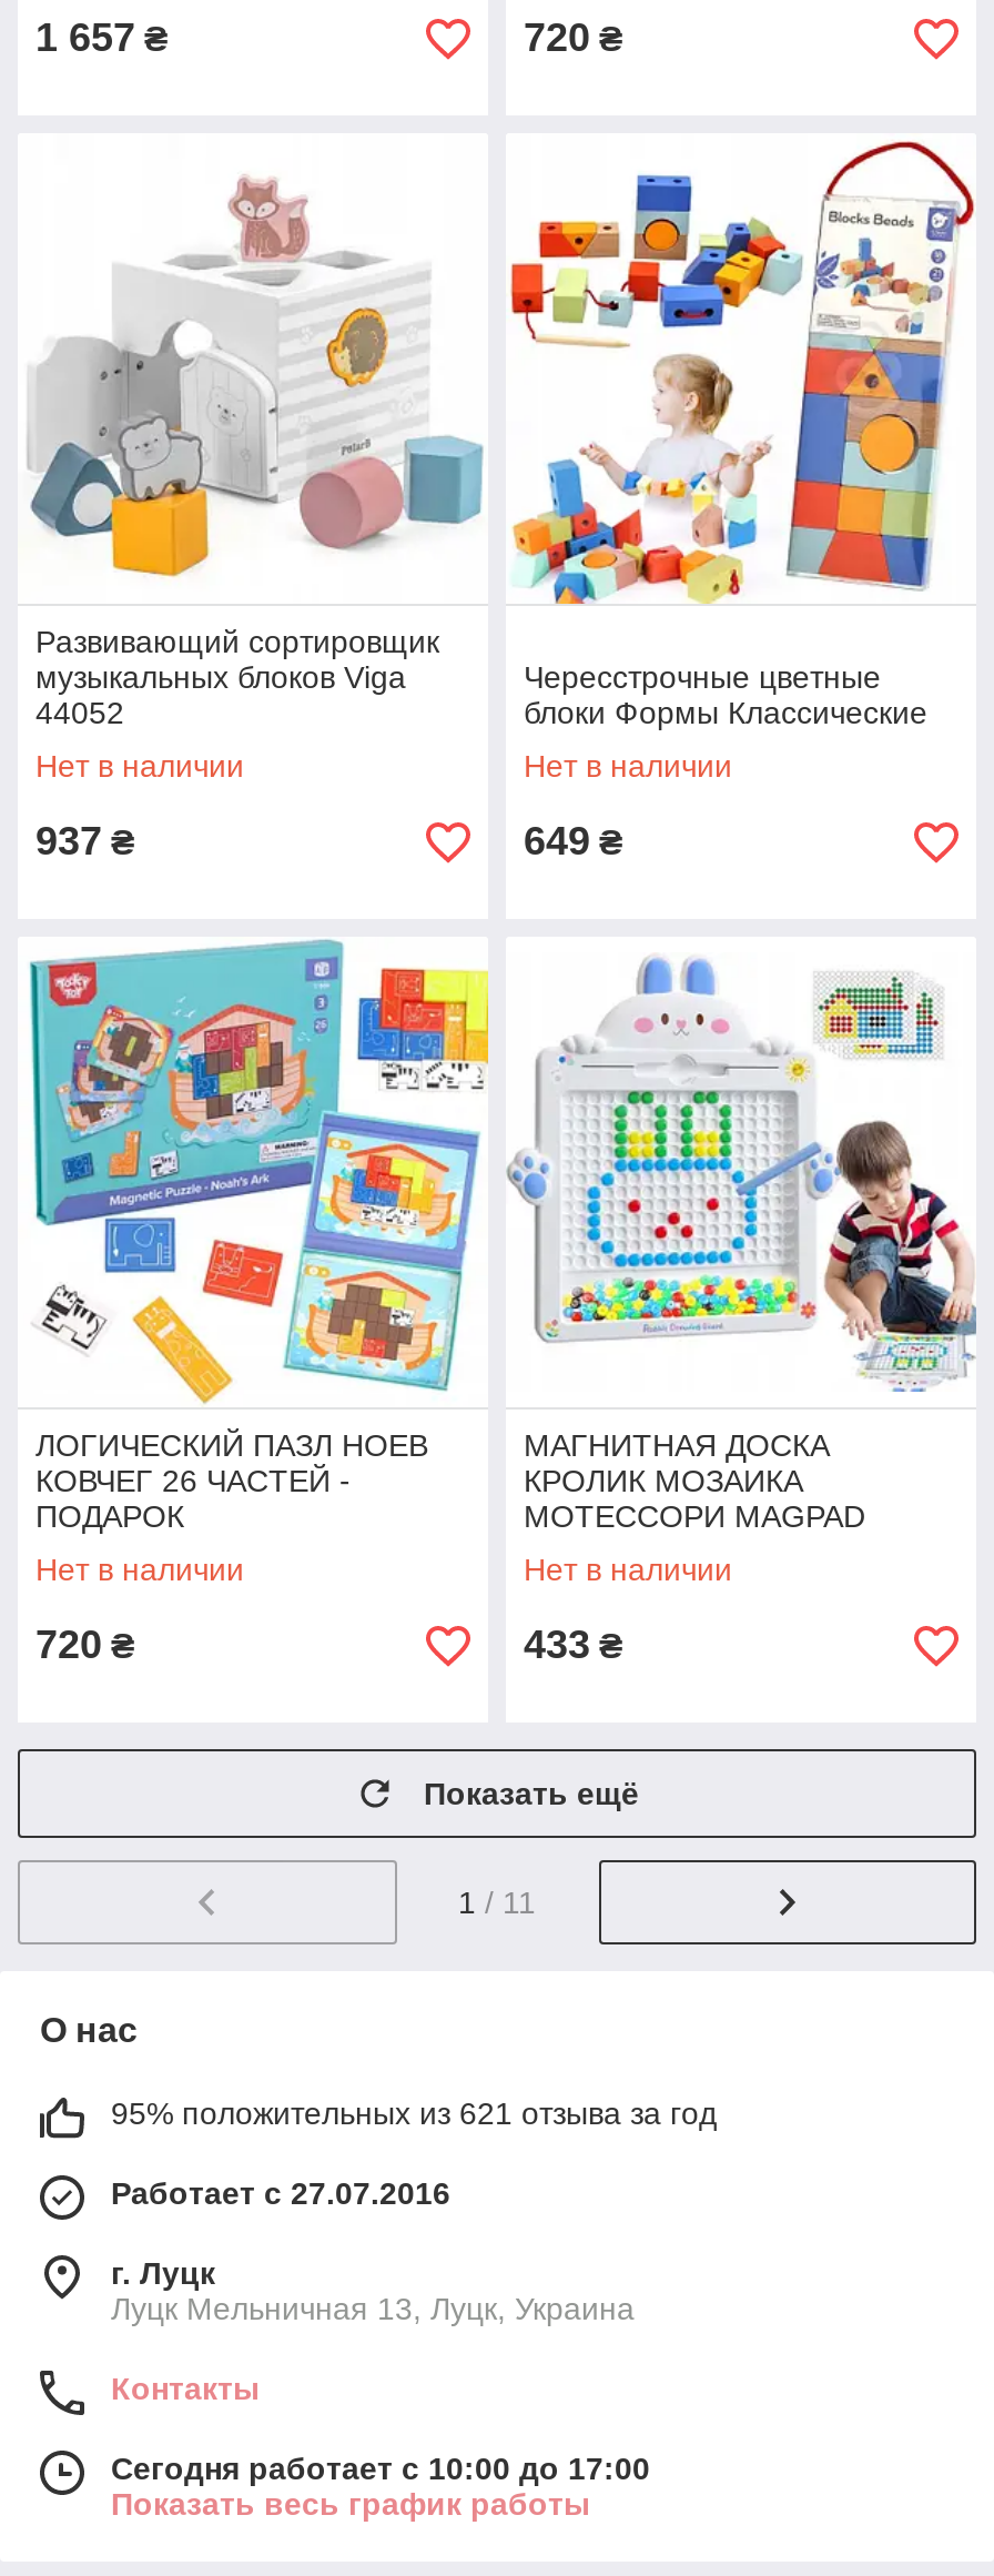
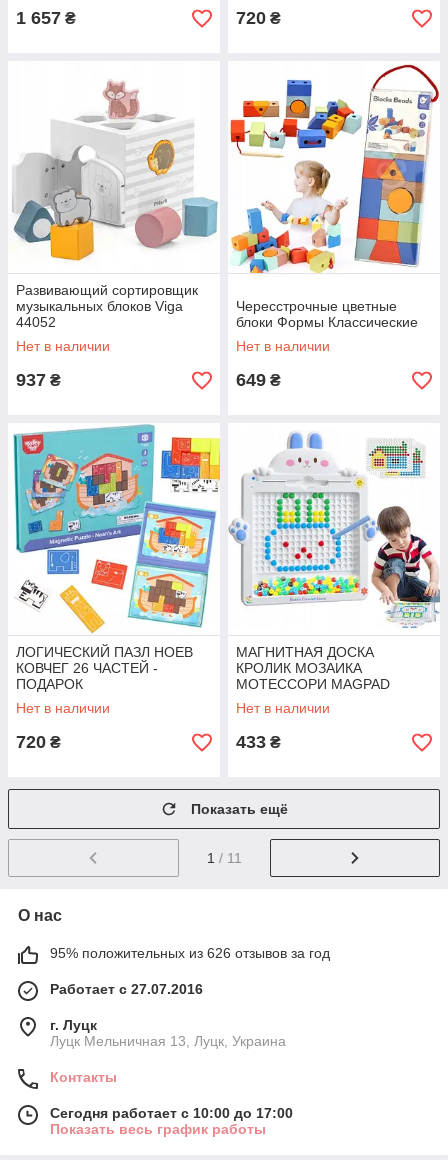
[111,2095,717,2131] 95% положительных из 621 отзыва за год -> [50,945,330,961] 95% положительных из 626 отзывов за год

